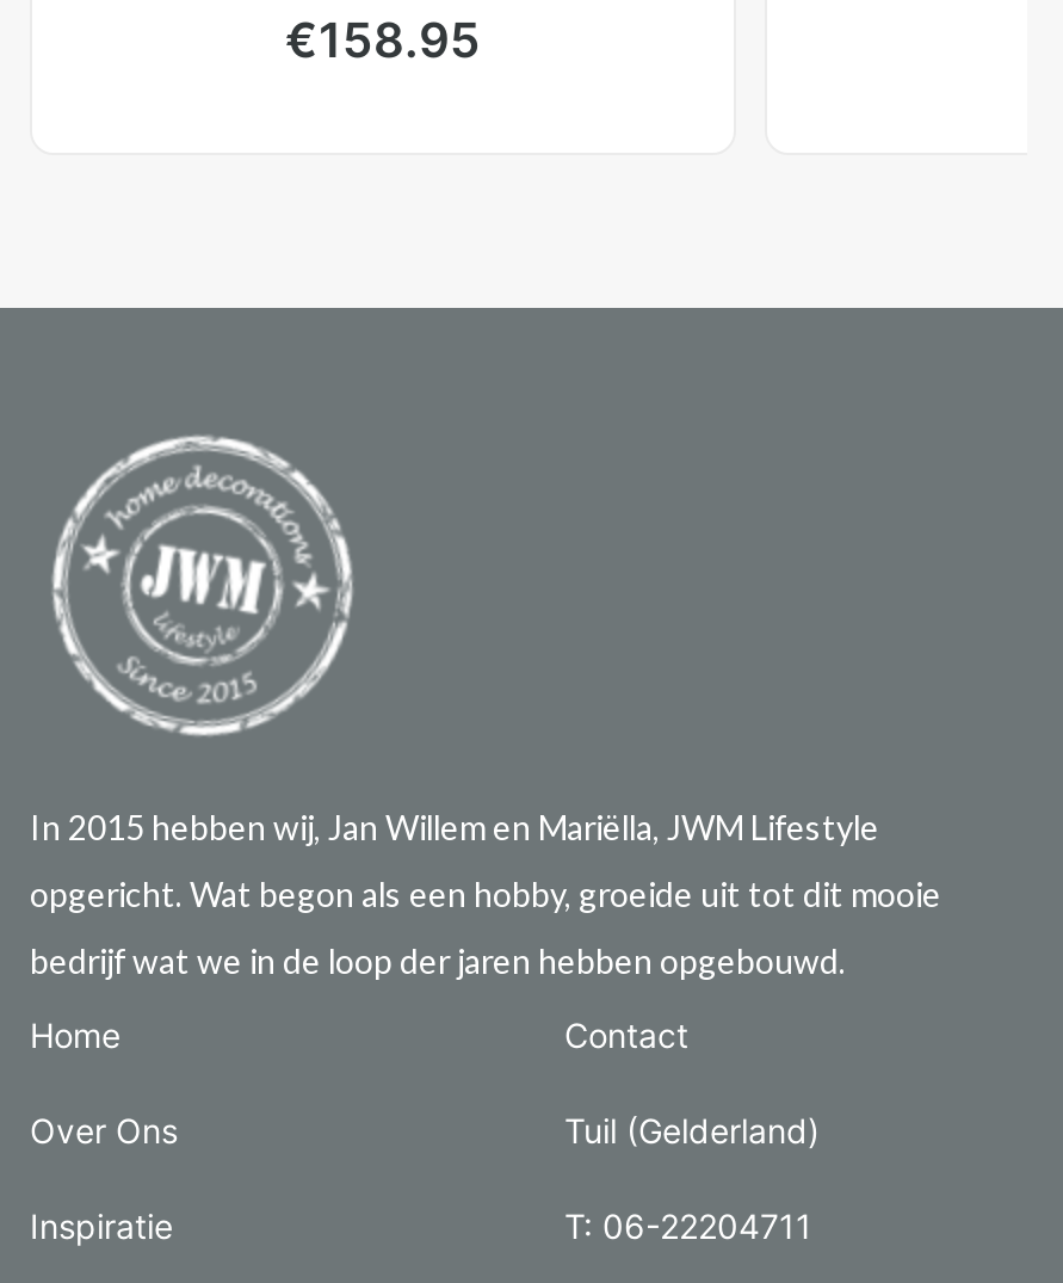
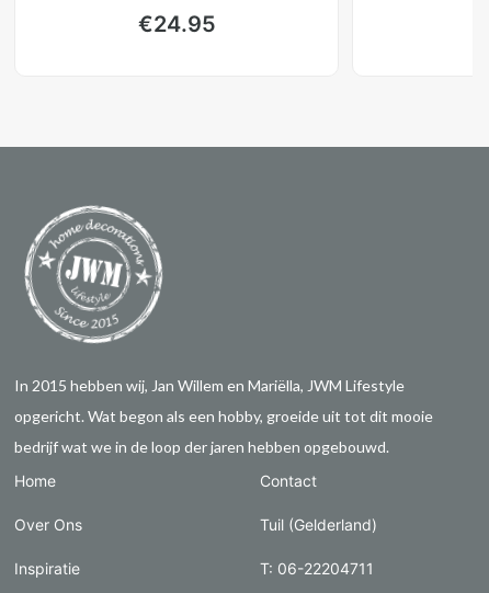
[285,12,481,69] €158.95 -> [138,11,215,37] €24.95

